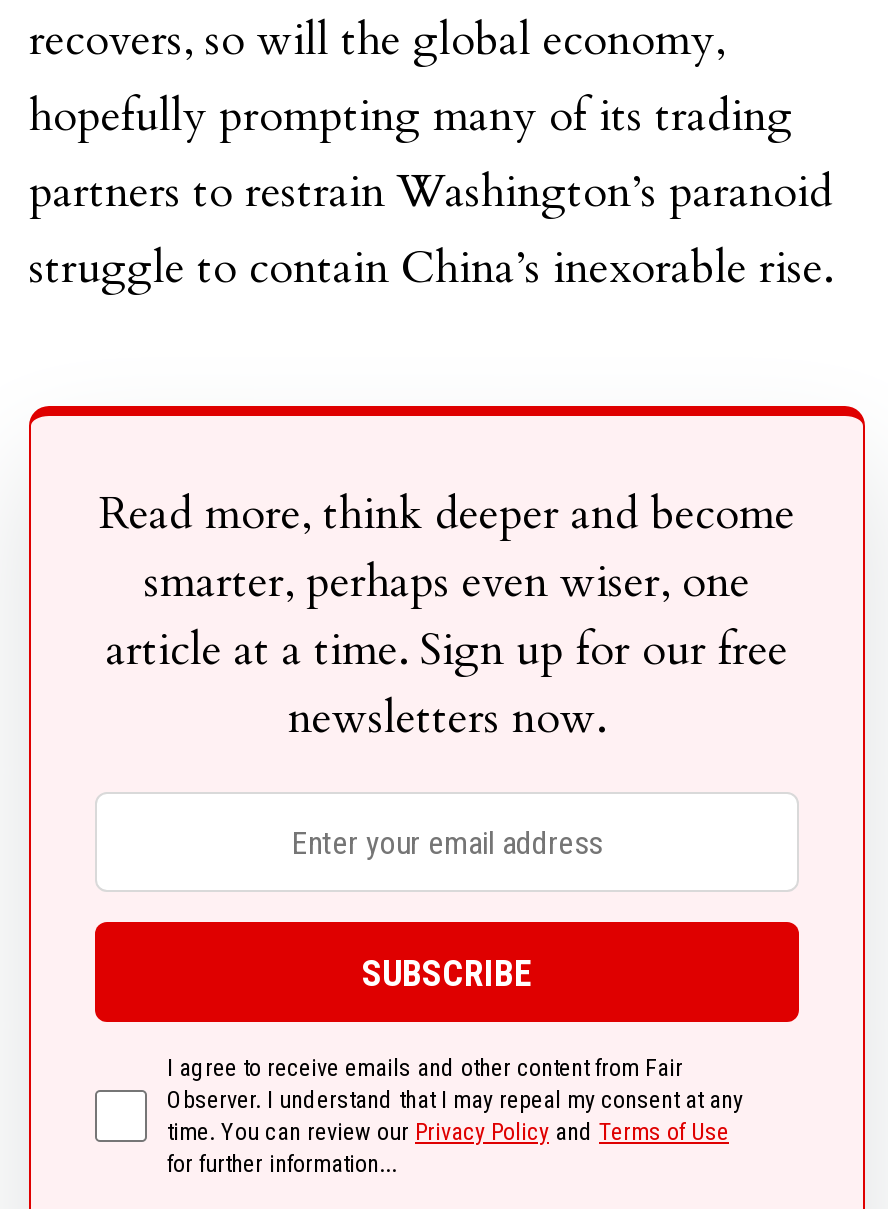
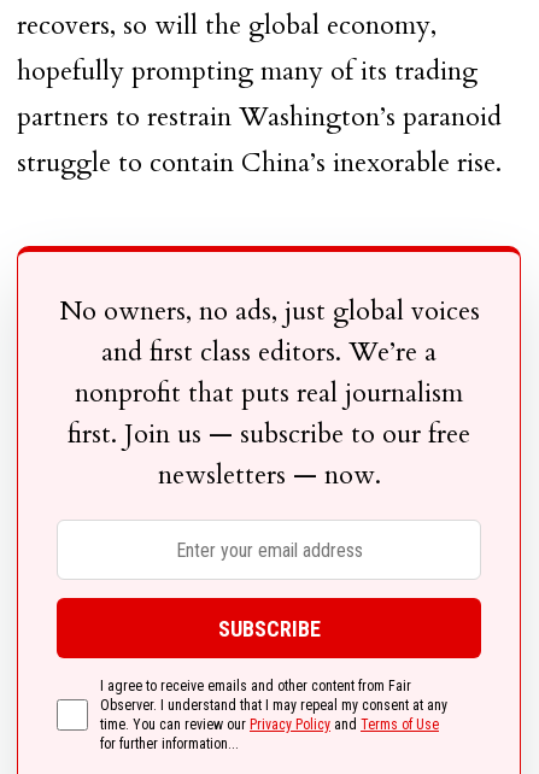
[99,485,795,749] Read more, think deeper and become | smarter, perhaps even wiser, one | article at a time. Sign up for our free | newsletters now. -> [58,293,479,494] No owners, no ads, just global voices | and first class editors. We’re a | nonprofit that puts real journalism | first. Join us — subscribe to our free | newsletters — now.

